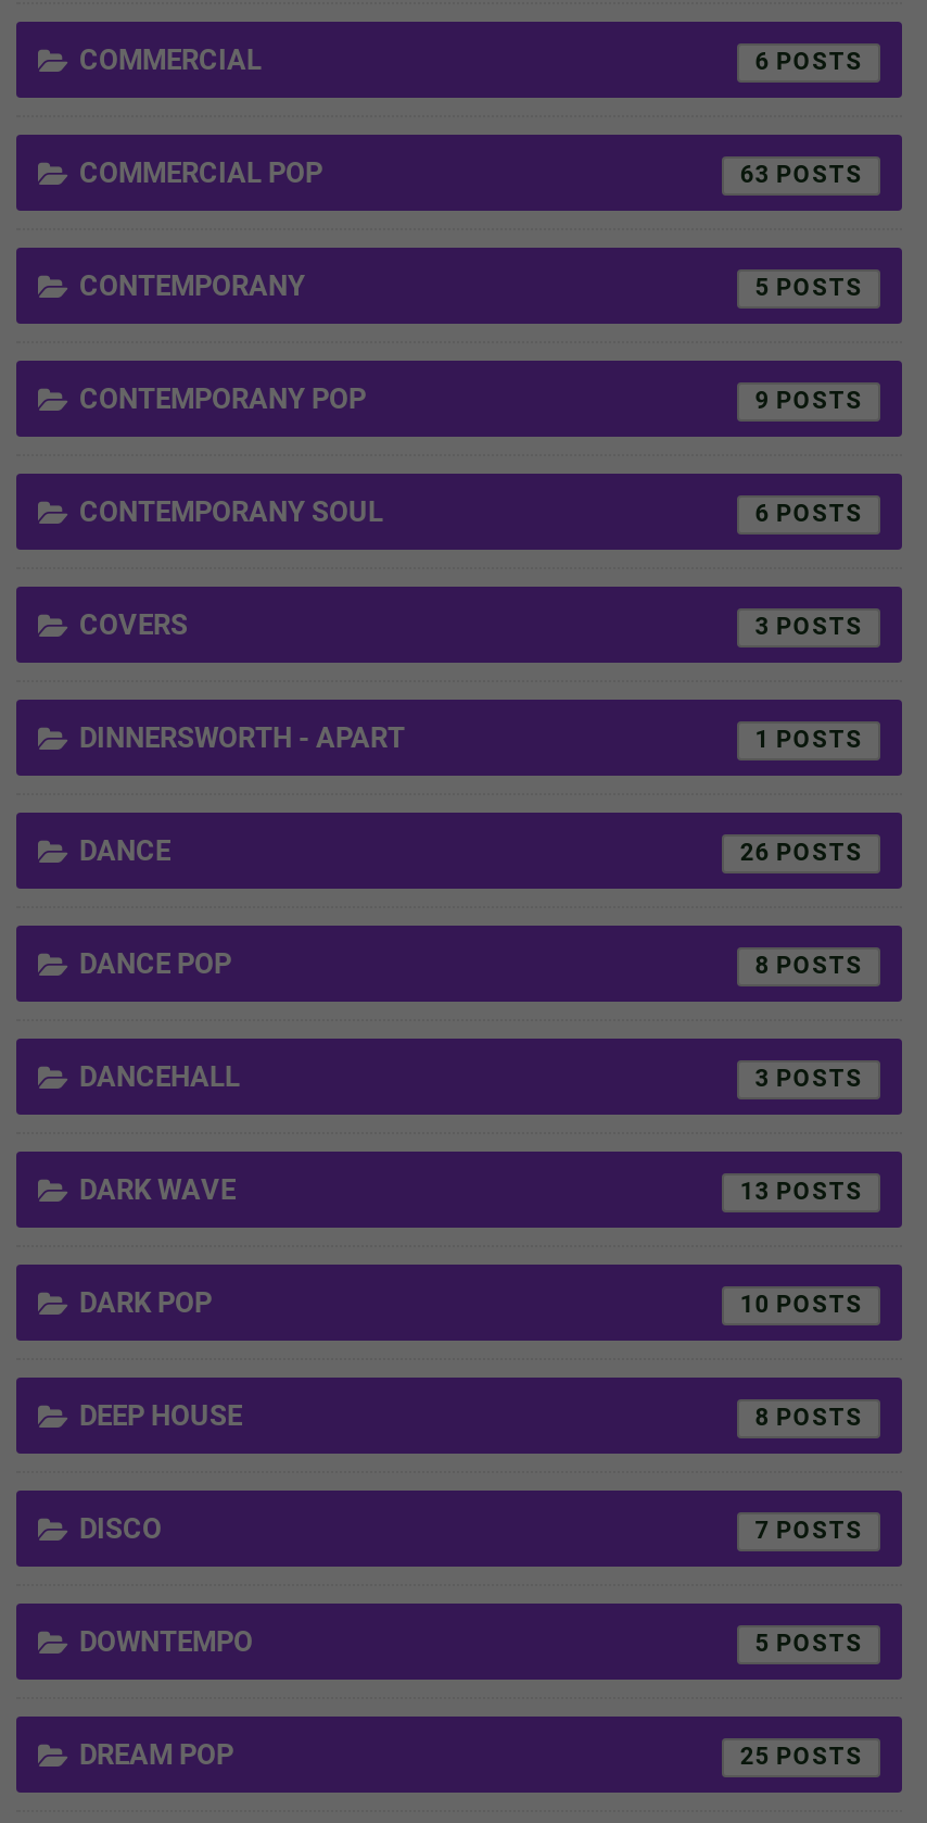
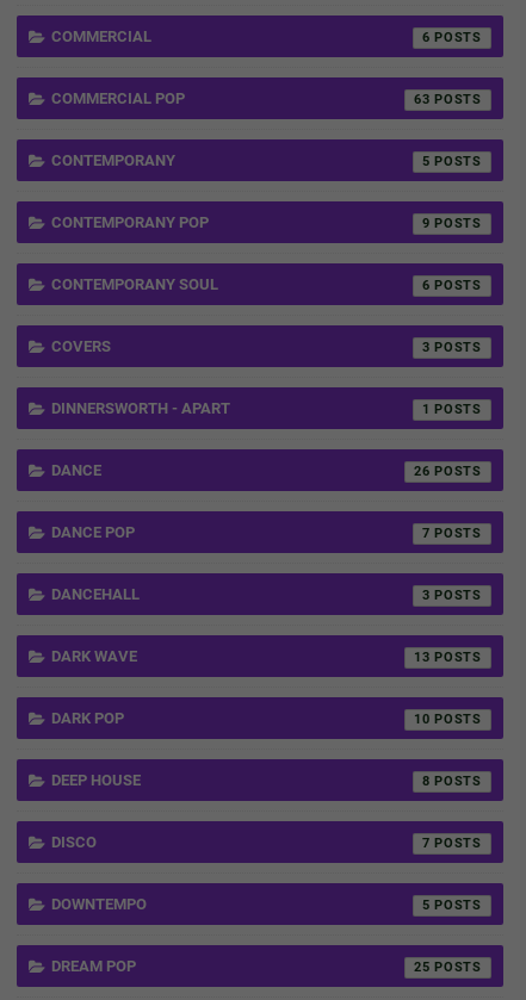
[755,952,770,980] 8 -> [422,526,431,541] 7

